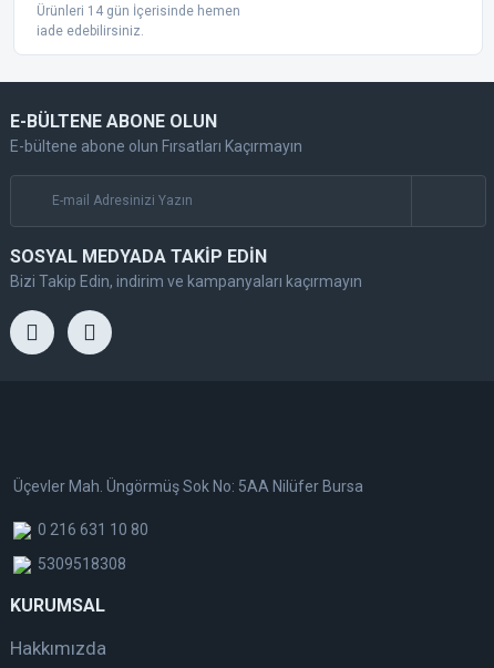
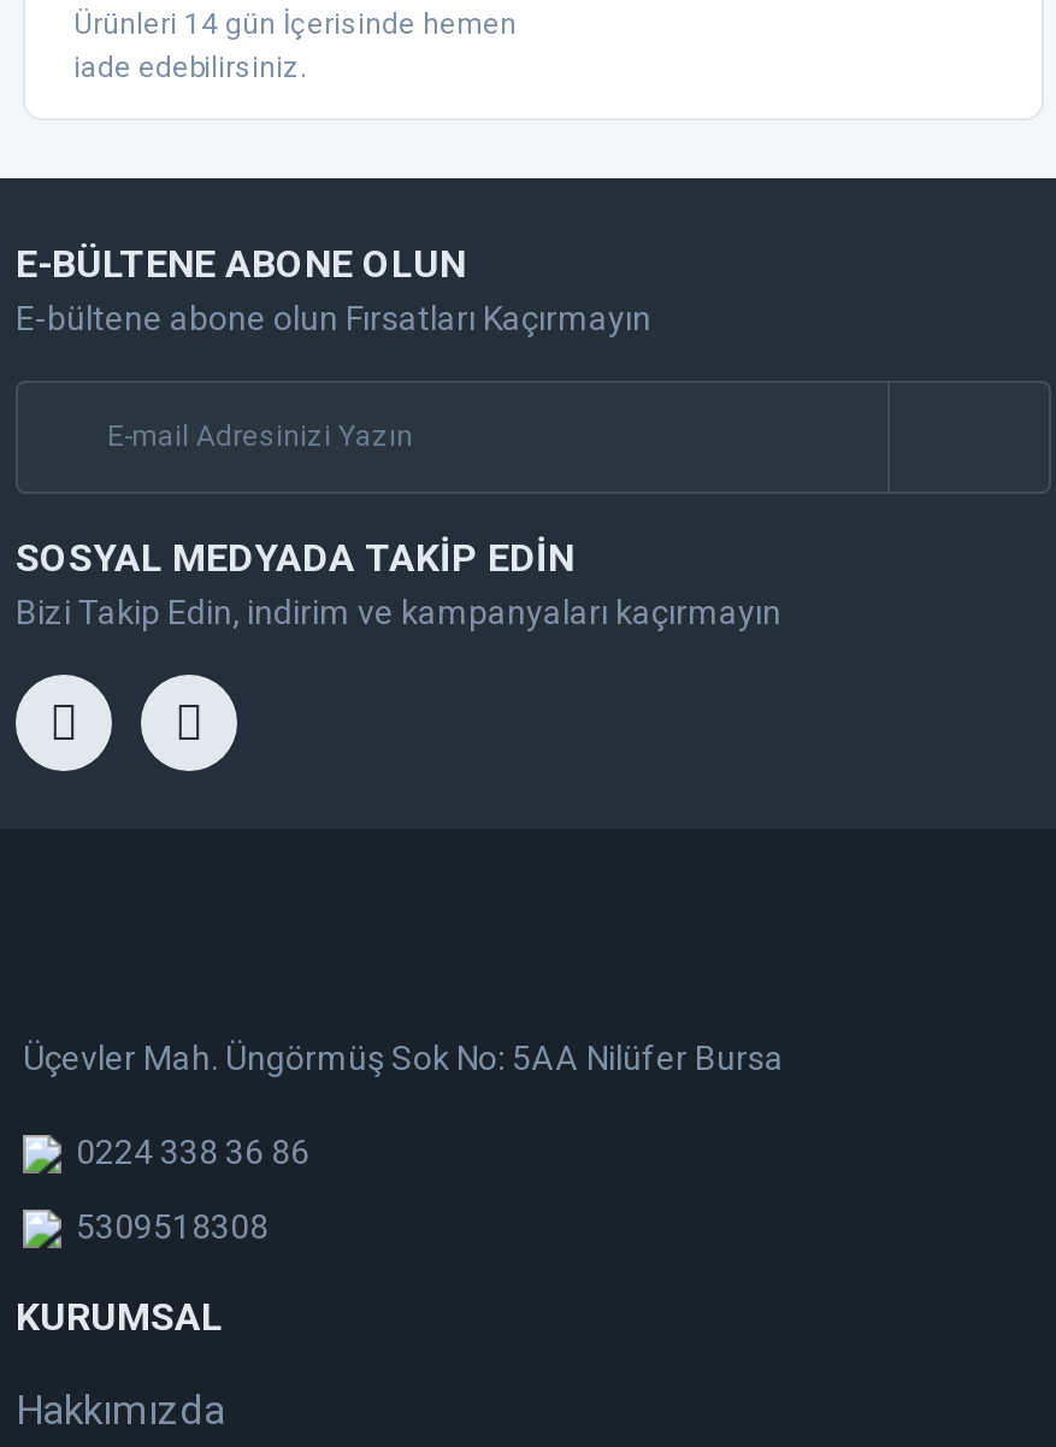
[38,520,148,538] 0 216 631 10 80 -> [76,1132,309,1171] 0224 338 36 86

